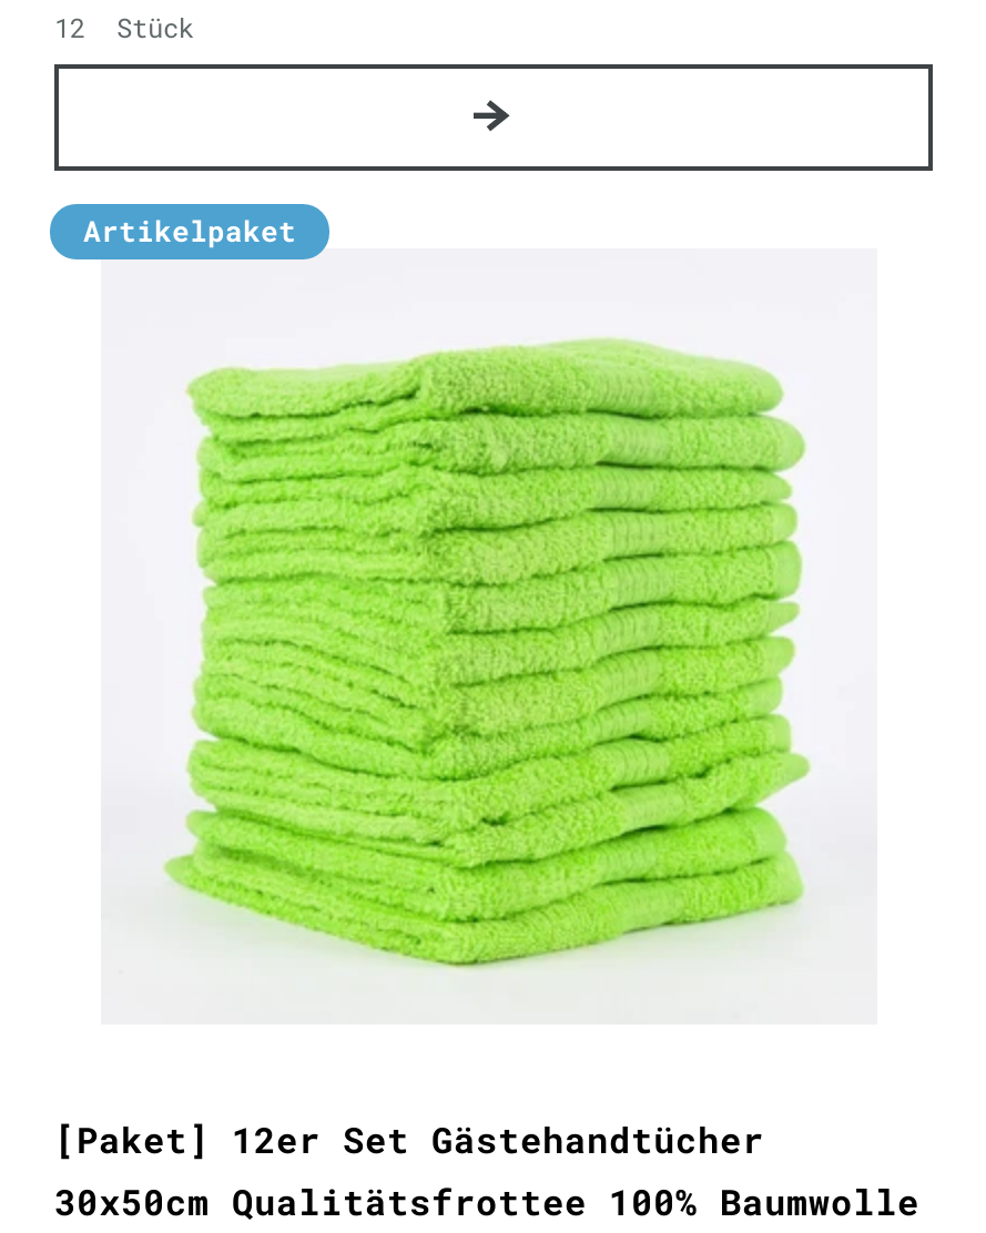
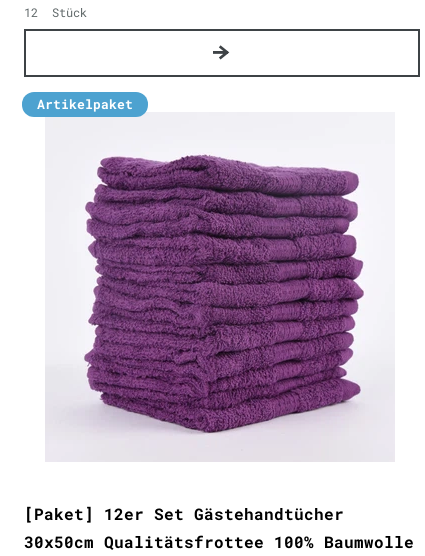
[163,337,813,971] [image] -> [74,153,365,437] [image]

